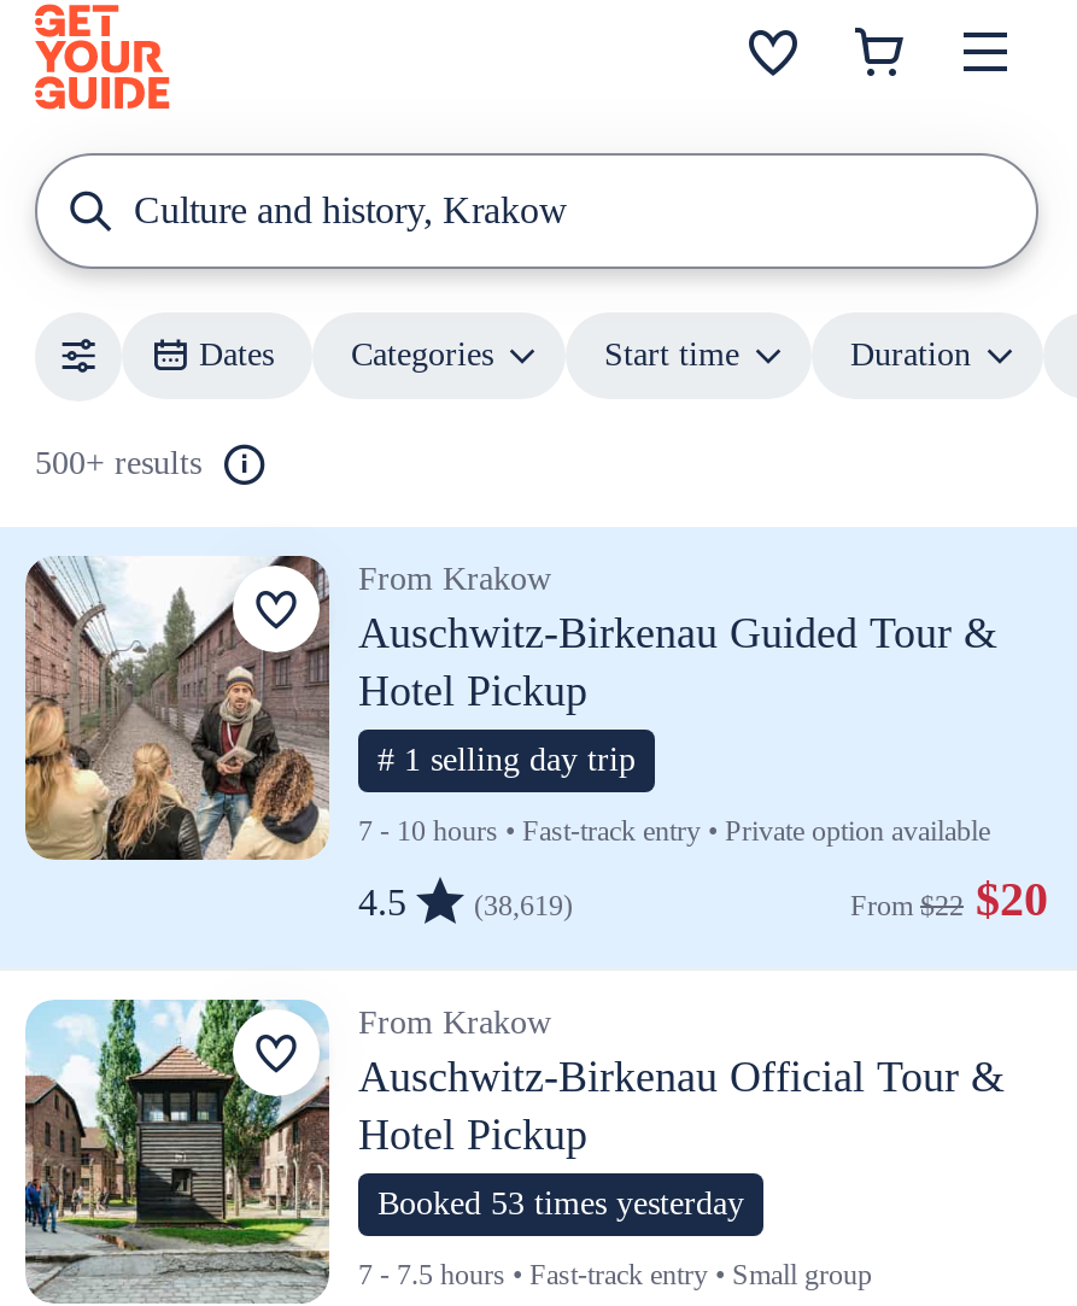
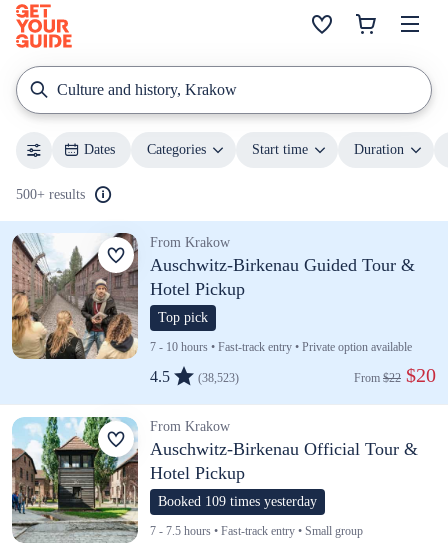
[377,742,636,778] # 1 selling day trip -> [158,310,208,325] Top pick
[358,882,573,923] 4.5 (38,619) -> [150,368,239,385] 4.5 (38,523)
[377,1185,744,1222] Booked 53 times yesterday -> [158,494,317,509] Booked 109 times yesterday

